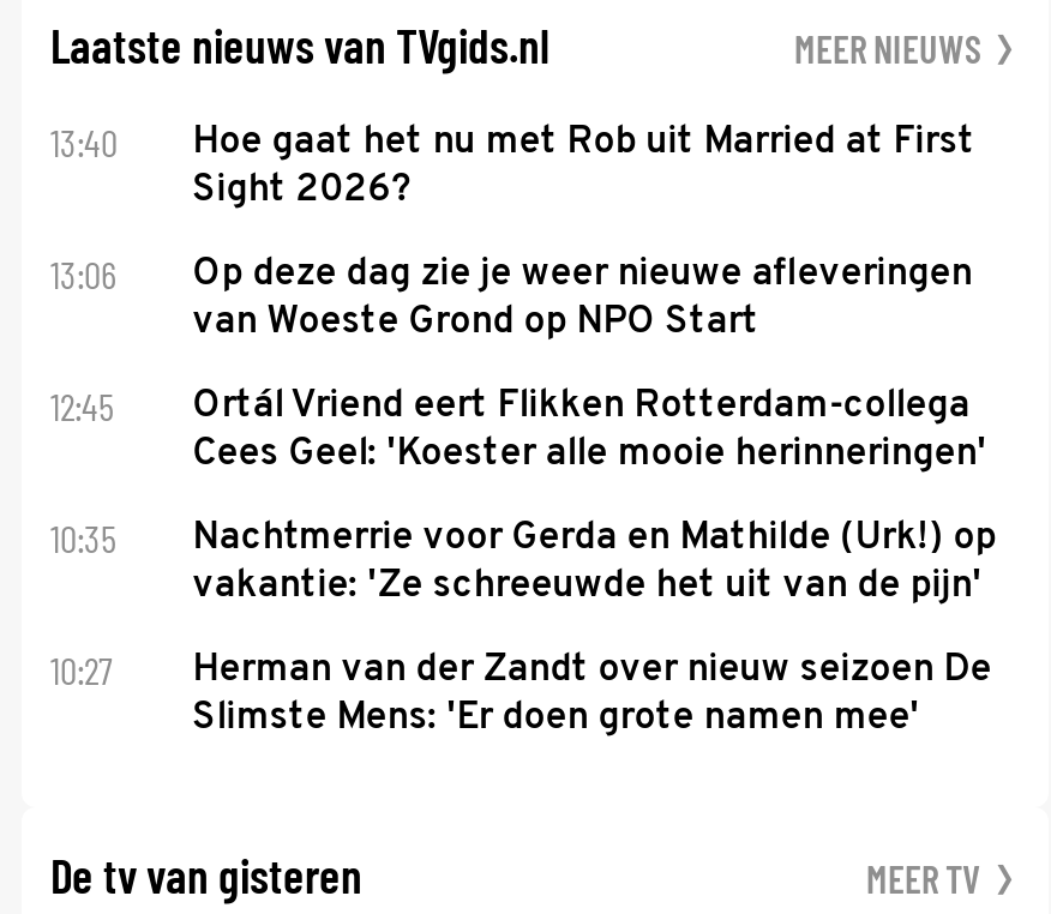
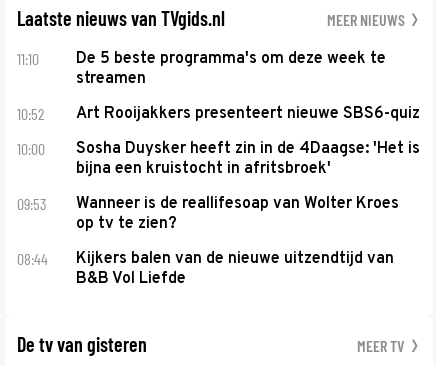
[50,118,974,214] 13:40 | Hoe gaat het nu met Rob uit Married at First | Sight 2026? -> [17,49,386,89] 11:10 | De 5 beste programma's om deze week te | streamen
[50,249,972,345] 13:06 | Op deze dag zie je weer nieuwe afleveringen | van Woeste Grond op NPO Start -> [17,104,420,124] 10:52 | Art Rooijakkers presenteert nieuwe SBS6-quiz
[50,381,986,477] 12:45 | Ortál Vriend eert Flikken Rotterdam-collega | Cees Geel: 'Koester alle mooie herinneringen' -> [17,139,420,179] 10:00 | Sosha Duysker heeft zin in de 4Daagse: 'Het is | bijna een kruistocht in afritsbroek'
[50,513,996,609] 10:35 | Nachtmerrie voor Gerda en Mathilde (Urk!) op | vakantie: 'Ze schreeuwde het uit van de pijn' -> [17,194,399,234] 09:53 | Wanneer is de reallifesoap van Wolter Kroes | op tv te zien?
[50,645,991,741] 10:27 | Herman van der Zandt over nieuw seizoen De | Slimste Mens: 'Er doen grote namen mee' -> [17,249,394,289] 08:44 | Kijkers balen van de nieuwe uitzendtijd van | B&B Vol Liefde

